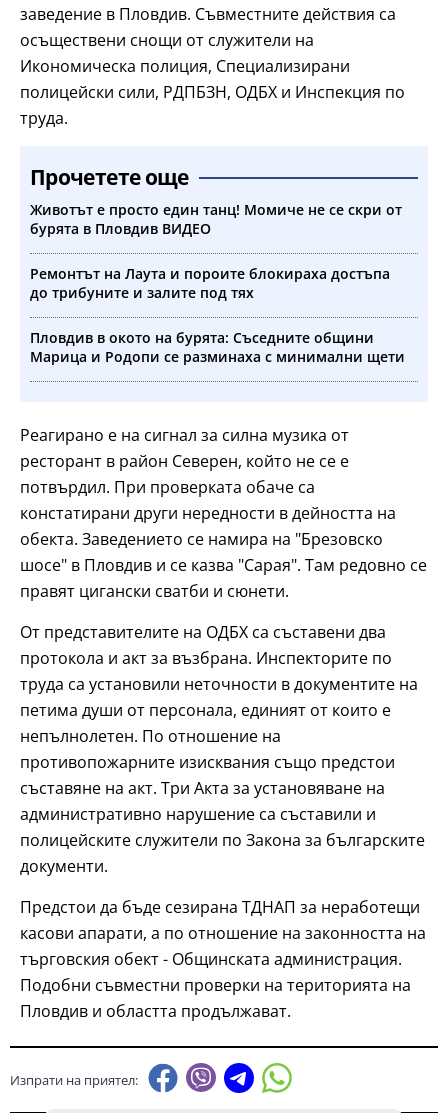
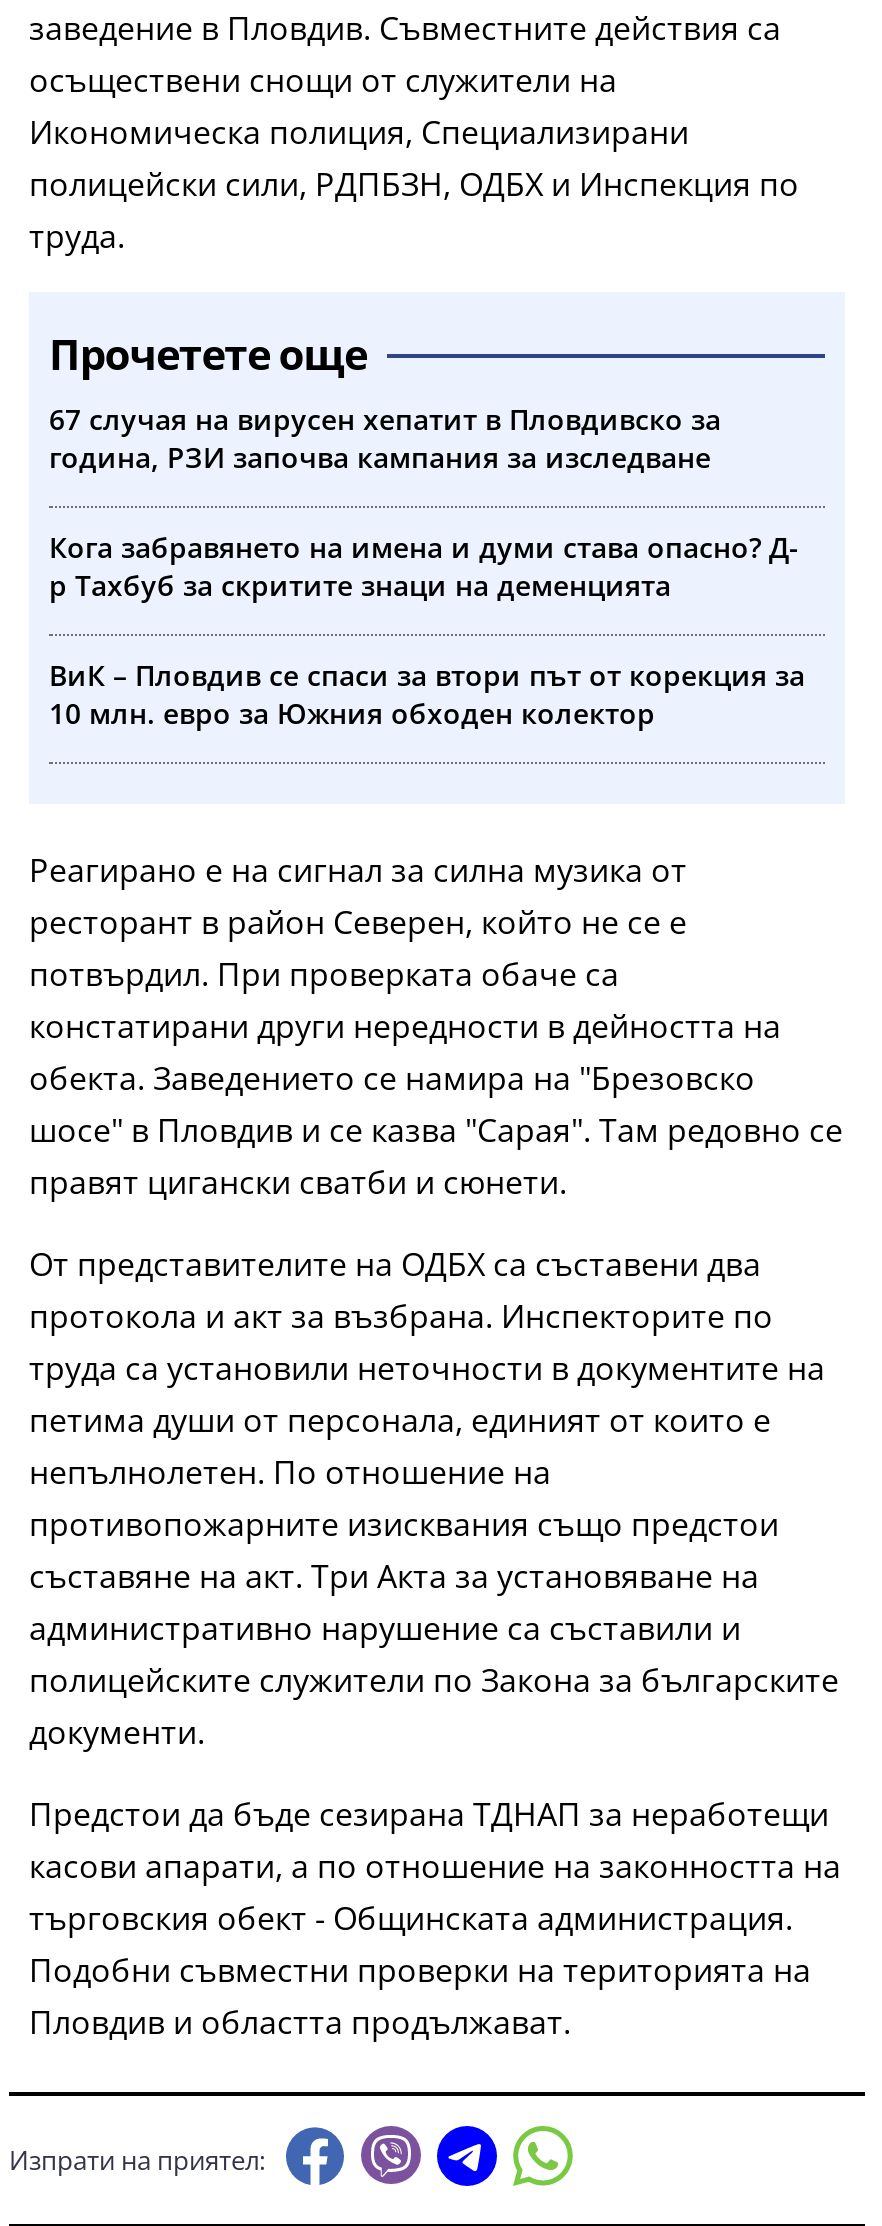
[30,200,402,238] Животът е просто един танц! Момиче не се скри от | бурята в Пловдив ВИДЕО -> [49,400,721,476] 67 случая на вирусен хепатит в Пловдивско за | година, РЗИ започва кампания за изследване
[30,264,390,302] Ремонтът на Лаута и пороите блокираха достъпа | до трибуните и залите под тях -> [49,528,799,604] Кога забравянето на имена и думи става опасно? Д- | р Тахбуб за скритите знаци на деменцията
[30,328,405,366] Пловдив в окото на бурята: Съседните общини | Марица и Родопи се разминаха с минимални щети -> [49,656,805,732] ВиК – Пловдив се спаси за втори път от корекция за | 10 млн. евро за Южния обходен колектор

